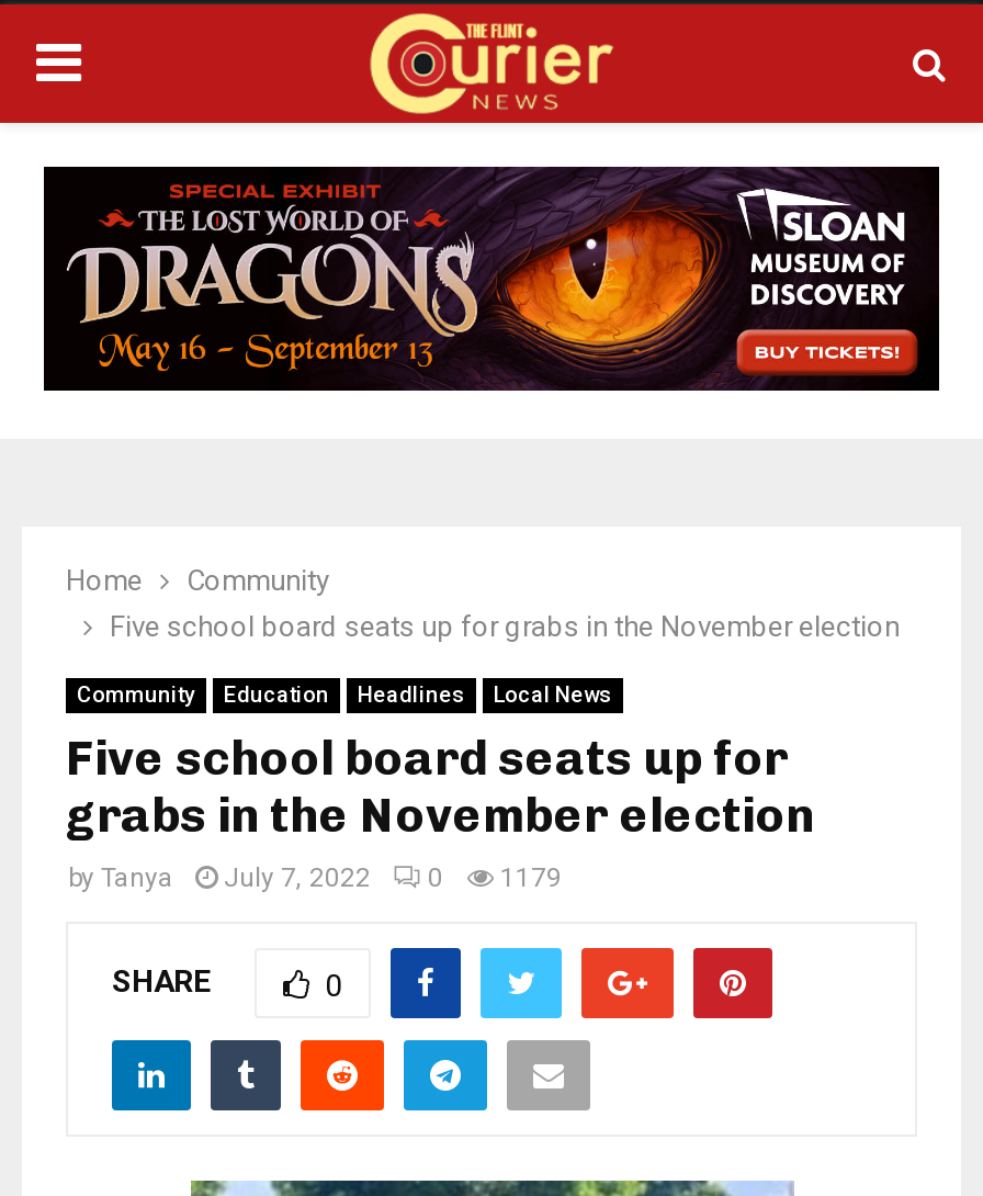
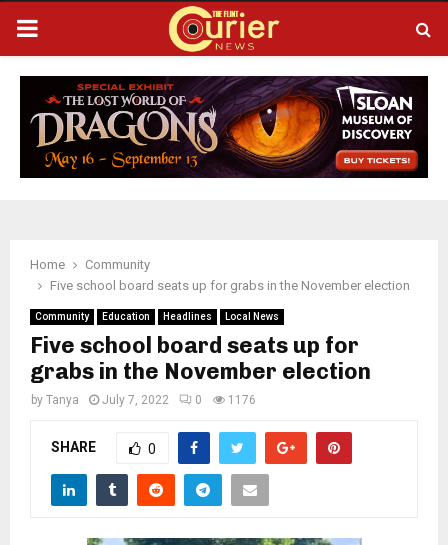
[500,862,562,893] 1179 -> [228,393,256,407] 1176

